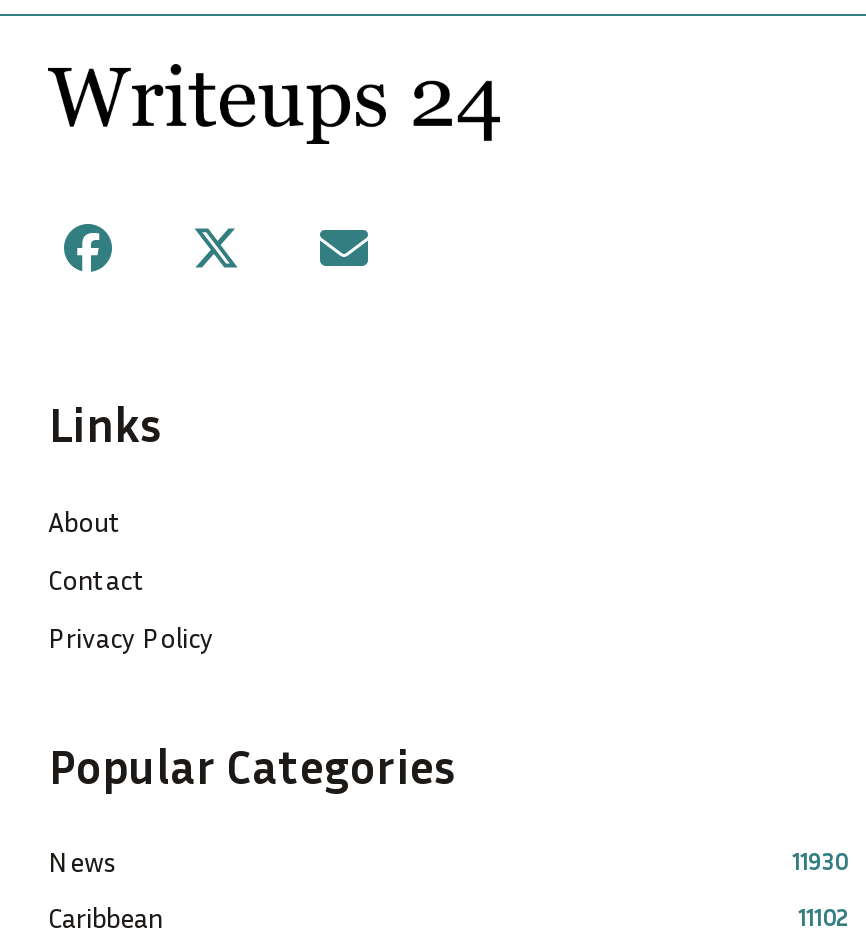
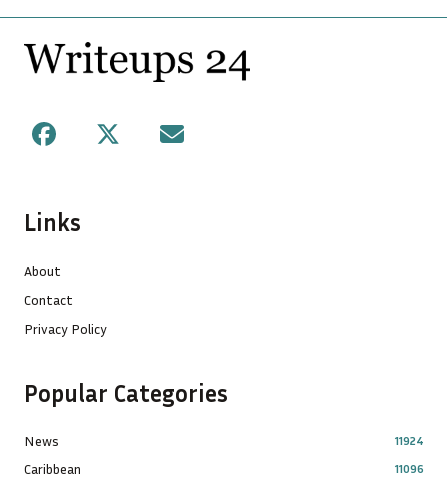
[792,846,848,876] 11930 -> [395,433,424,448] 11924
[798,902,848,932] 11102 -> [395,461,424,476] 11096

